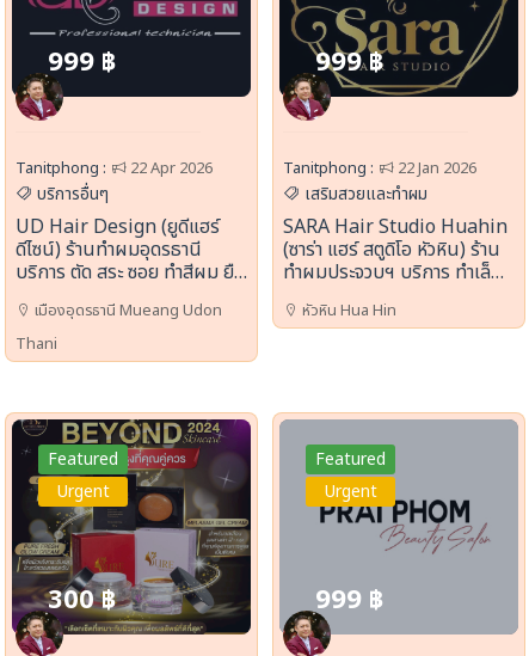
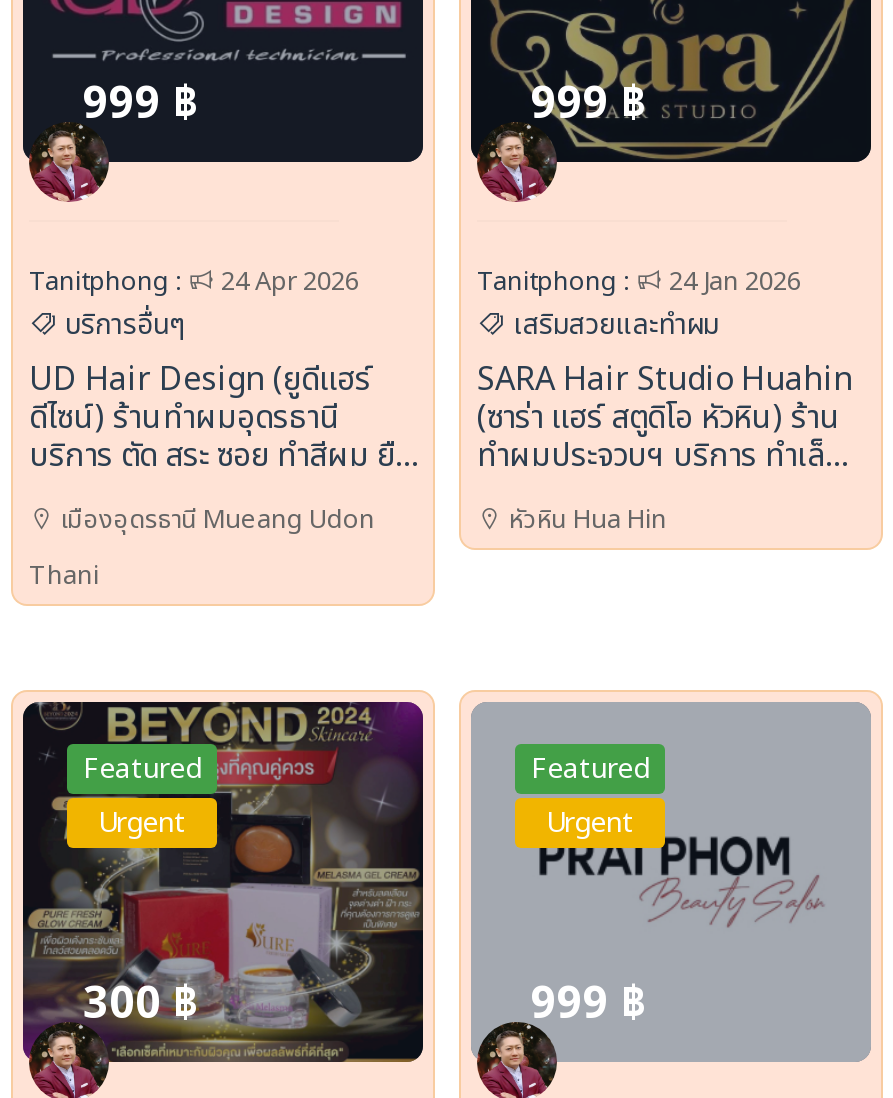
[16,157,213,180] Tanitphong : 22 Apr 2026 -> [29,262,359,302] Tanitphong : 24 Apr 2026
[283,157,476,180] Tanitphong : 22 Jan 2026 -> [477,262,801,302] Tanitphong : 24 Jan 2026

